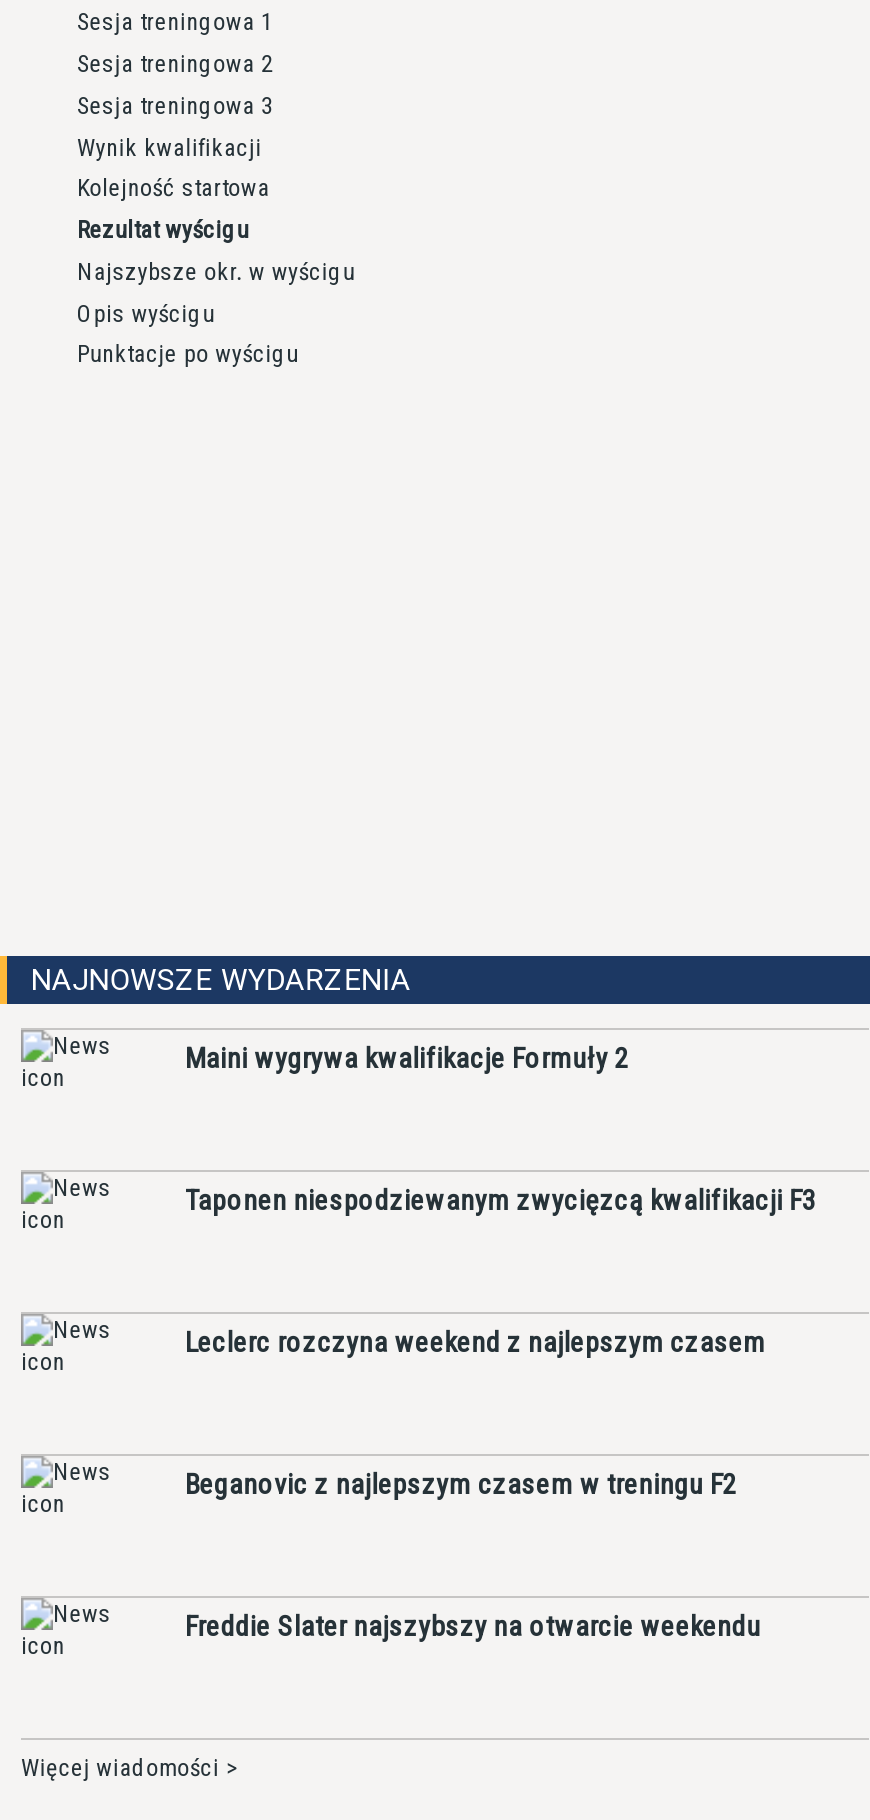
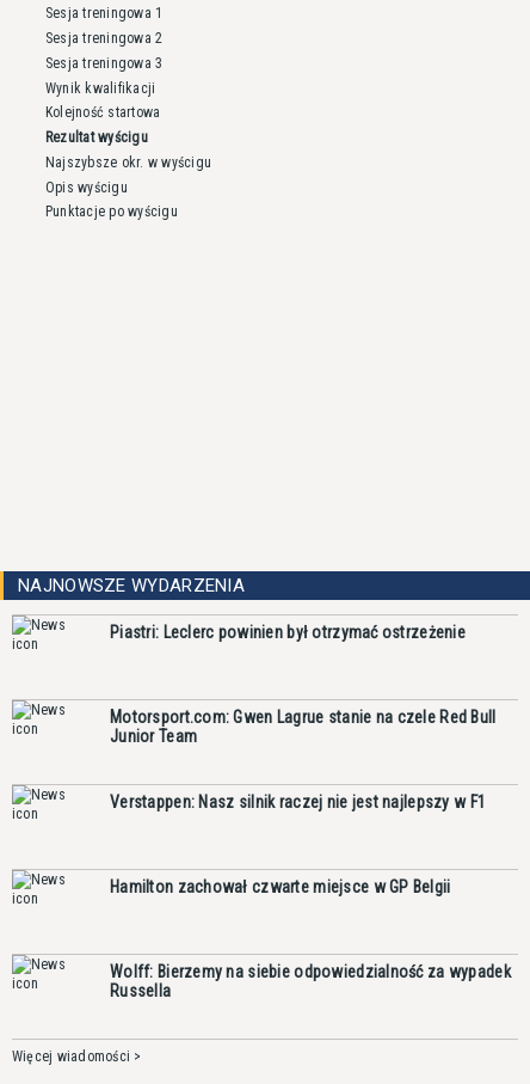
[185,1042,629,1074] Maini wygrywa kwalifikacje Formuły 2 -> [110,622,466,642] Piastri: Leclerc powinien był otrzymać ostrzeżenie
[185,1184,816,1216] Taponen niespodziewanym zwycięzcą kwalifikacji F3 -> [110,707,496,746] Motorsport.com: Gwen Lagrue stanie na czele Red Bull | Junior Team
[185,1326,766,1358] Leclerc rozczyna weekend z najlepszym czasem -> [110,792,486,811] Verstappen: Nasz silnik raczej nie jest najlepszy w F1
[185,1468,737,1500] Beganovic z najlepszym czasem w treningu F2 -> [110,877,451,896] Hamilton zachował czwarte miejsce w GP Belgii
[185,1610,761,1642] Freddie Slater najszybszy na otwarcie weekendu -> [110,962,511,1000] Wolff: Bierzemy na siebie odpowiedzialność za wypadek | Russella

